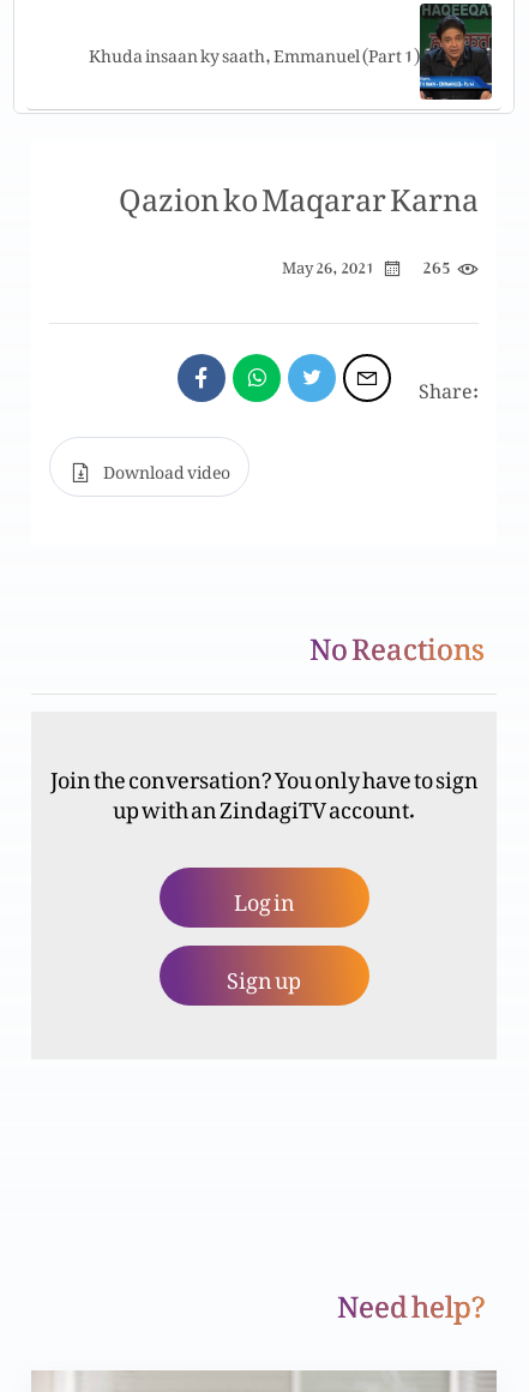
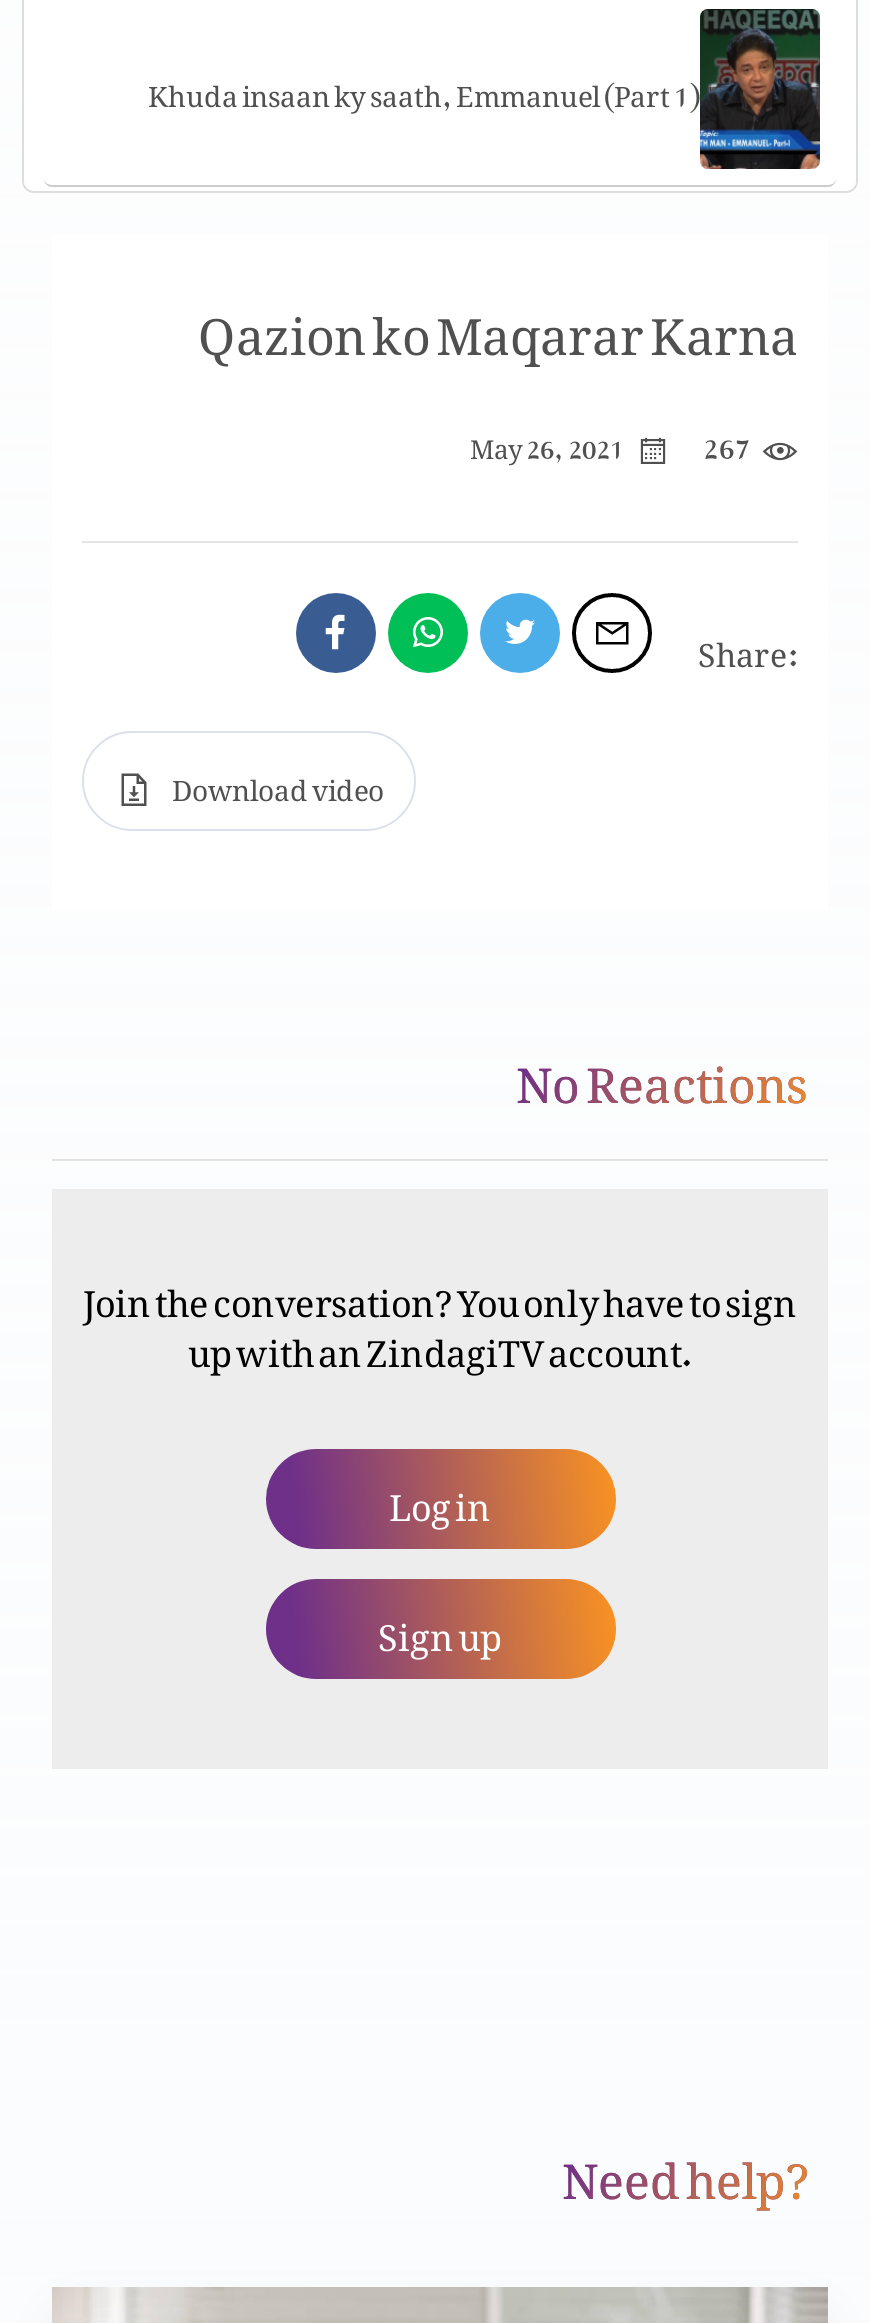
[422,241,450,283] 265 -> [703,405,751,475] 267

